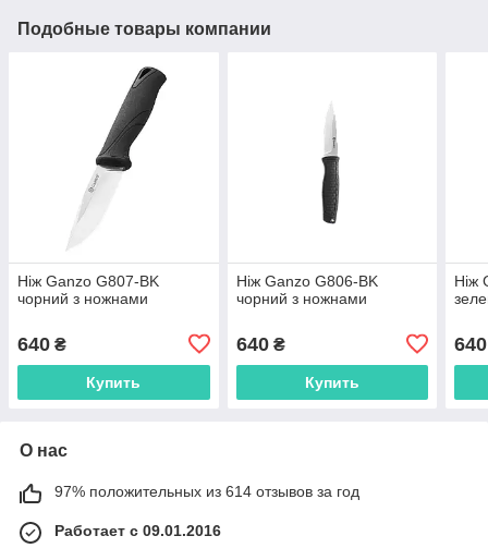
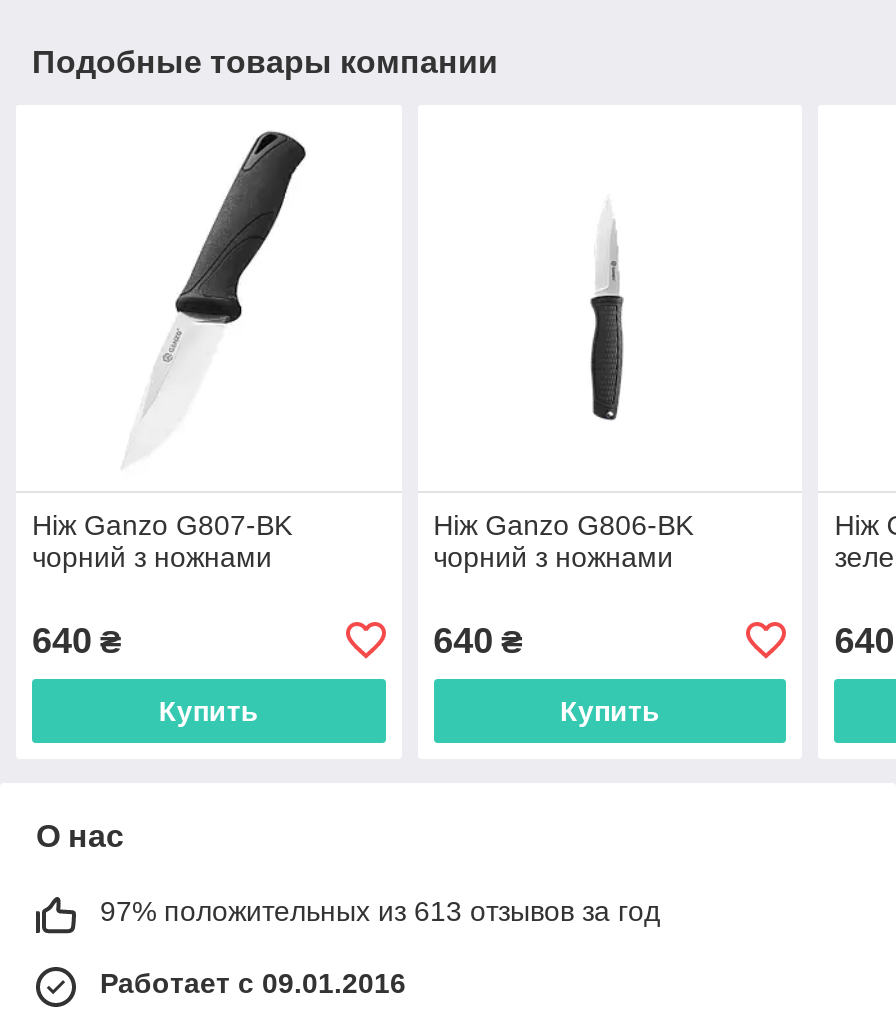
[54,482,359,500] 97% положительных из 614 отзывов за год -> [100,894,660,926] 97% положительных из 613 отзывов за год

